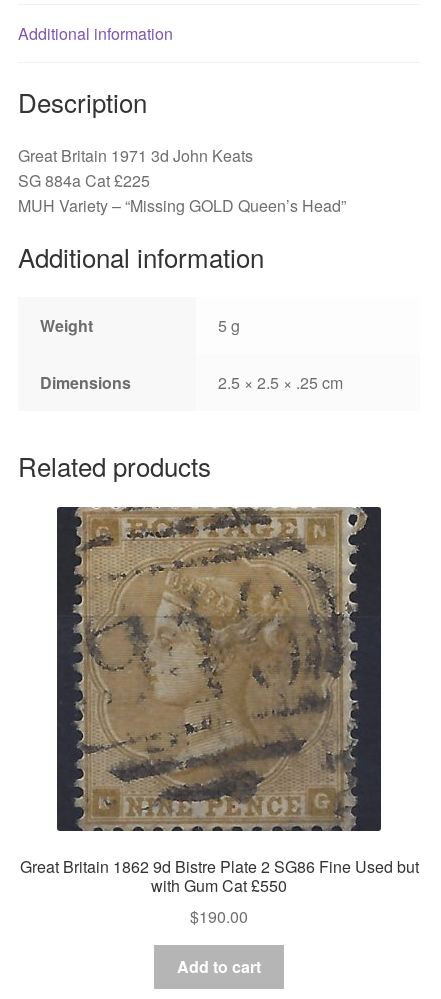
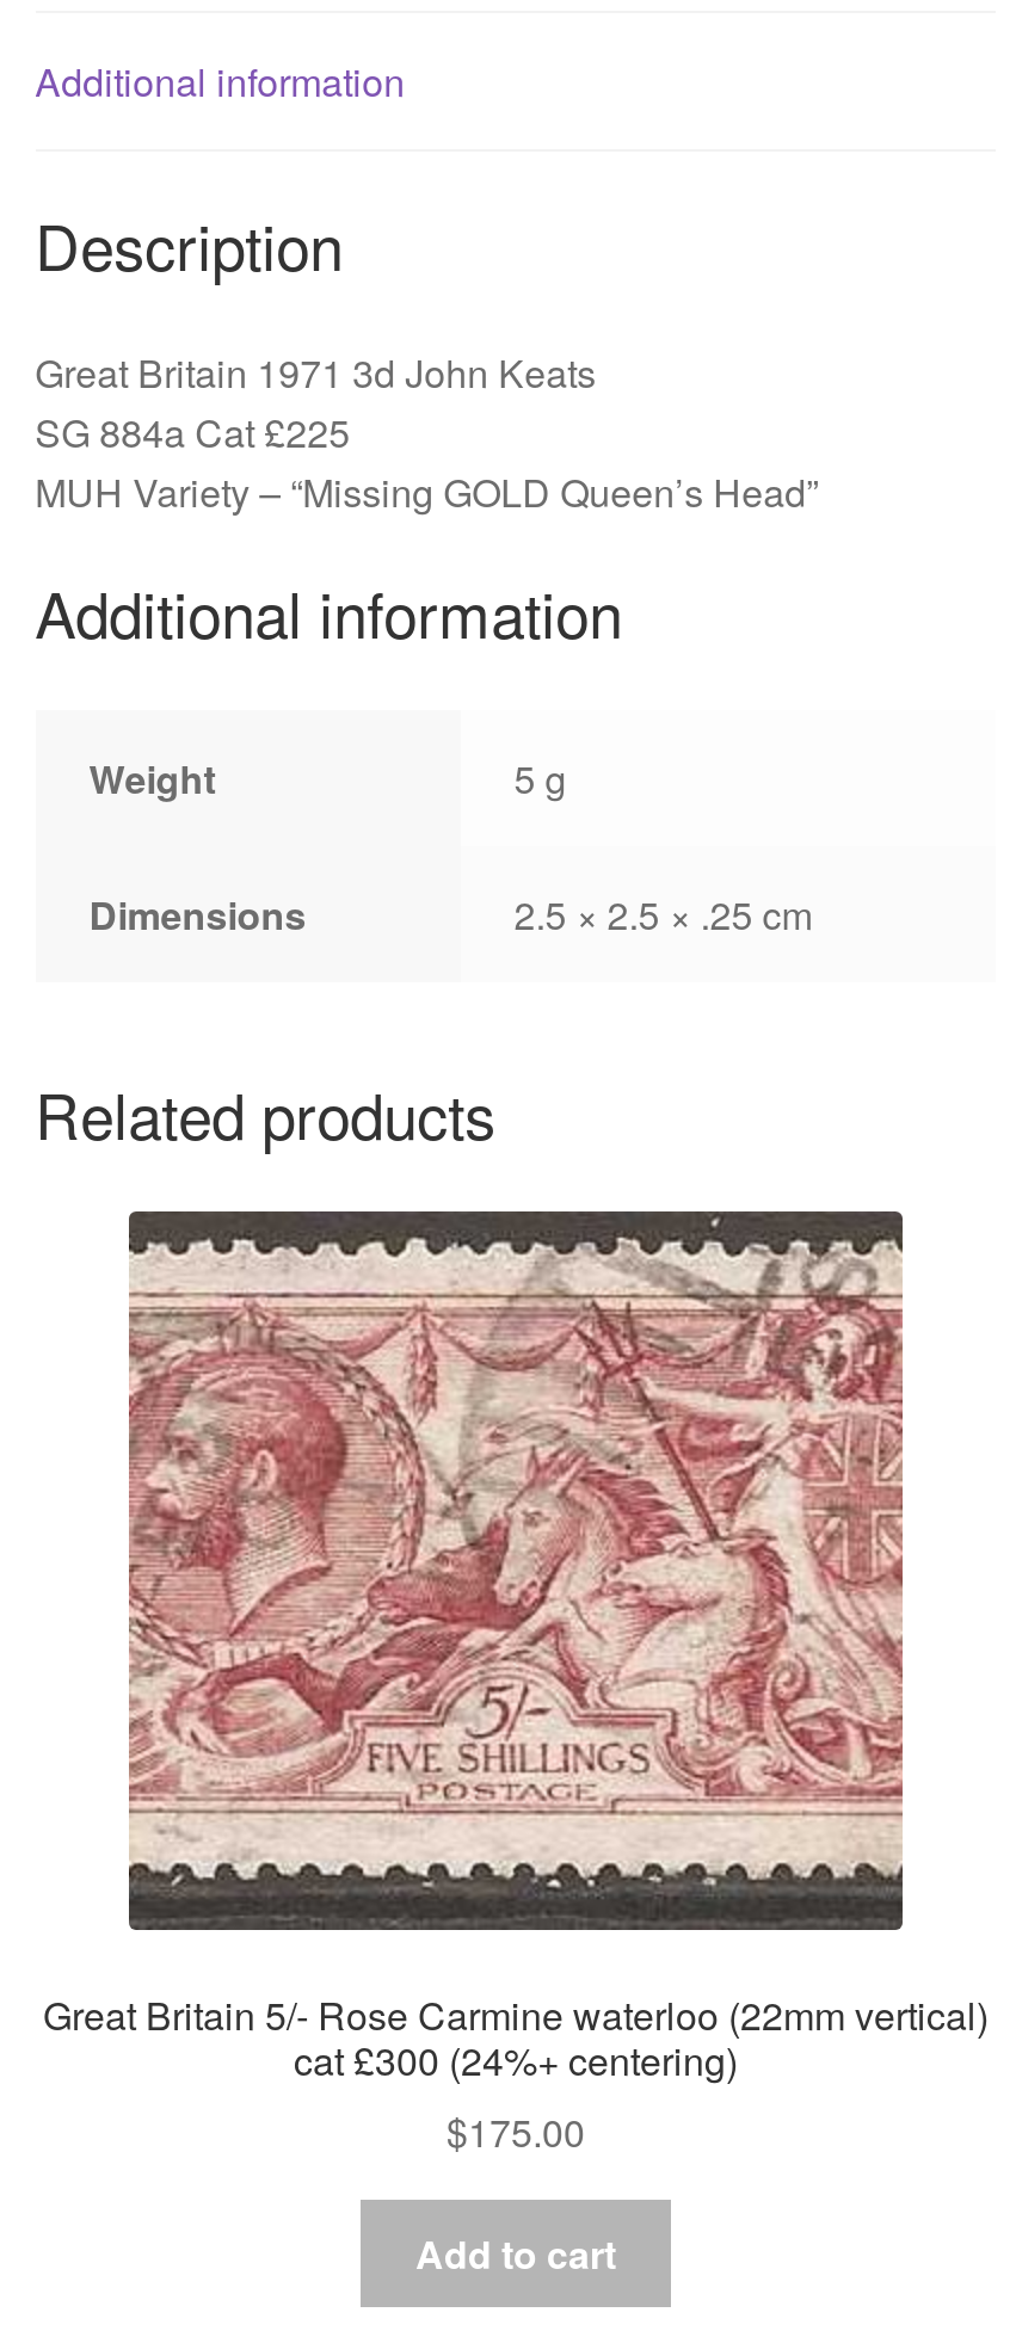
[19,506,418,927] [image] | Great Britain 1862 9d Bistre Plate 2 SG86 Fine Used but | with Gum Cat £550 | $190.00 -> [43,1209,989,2160] [image] | Great Britain 5/- Rose Carmine waterloo (22mm vertical) | cat £300 (24%+ centering) | $175.00

